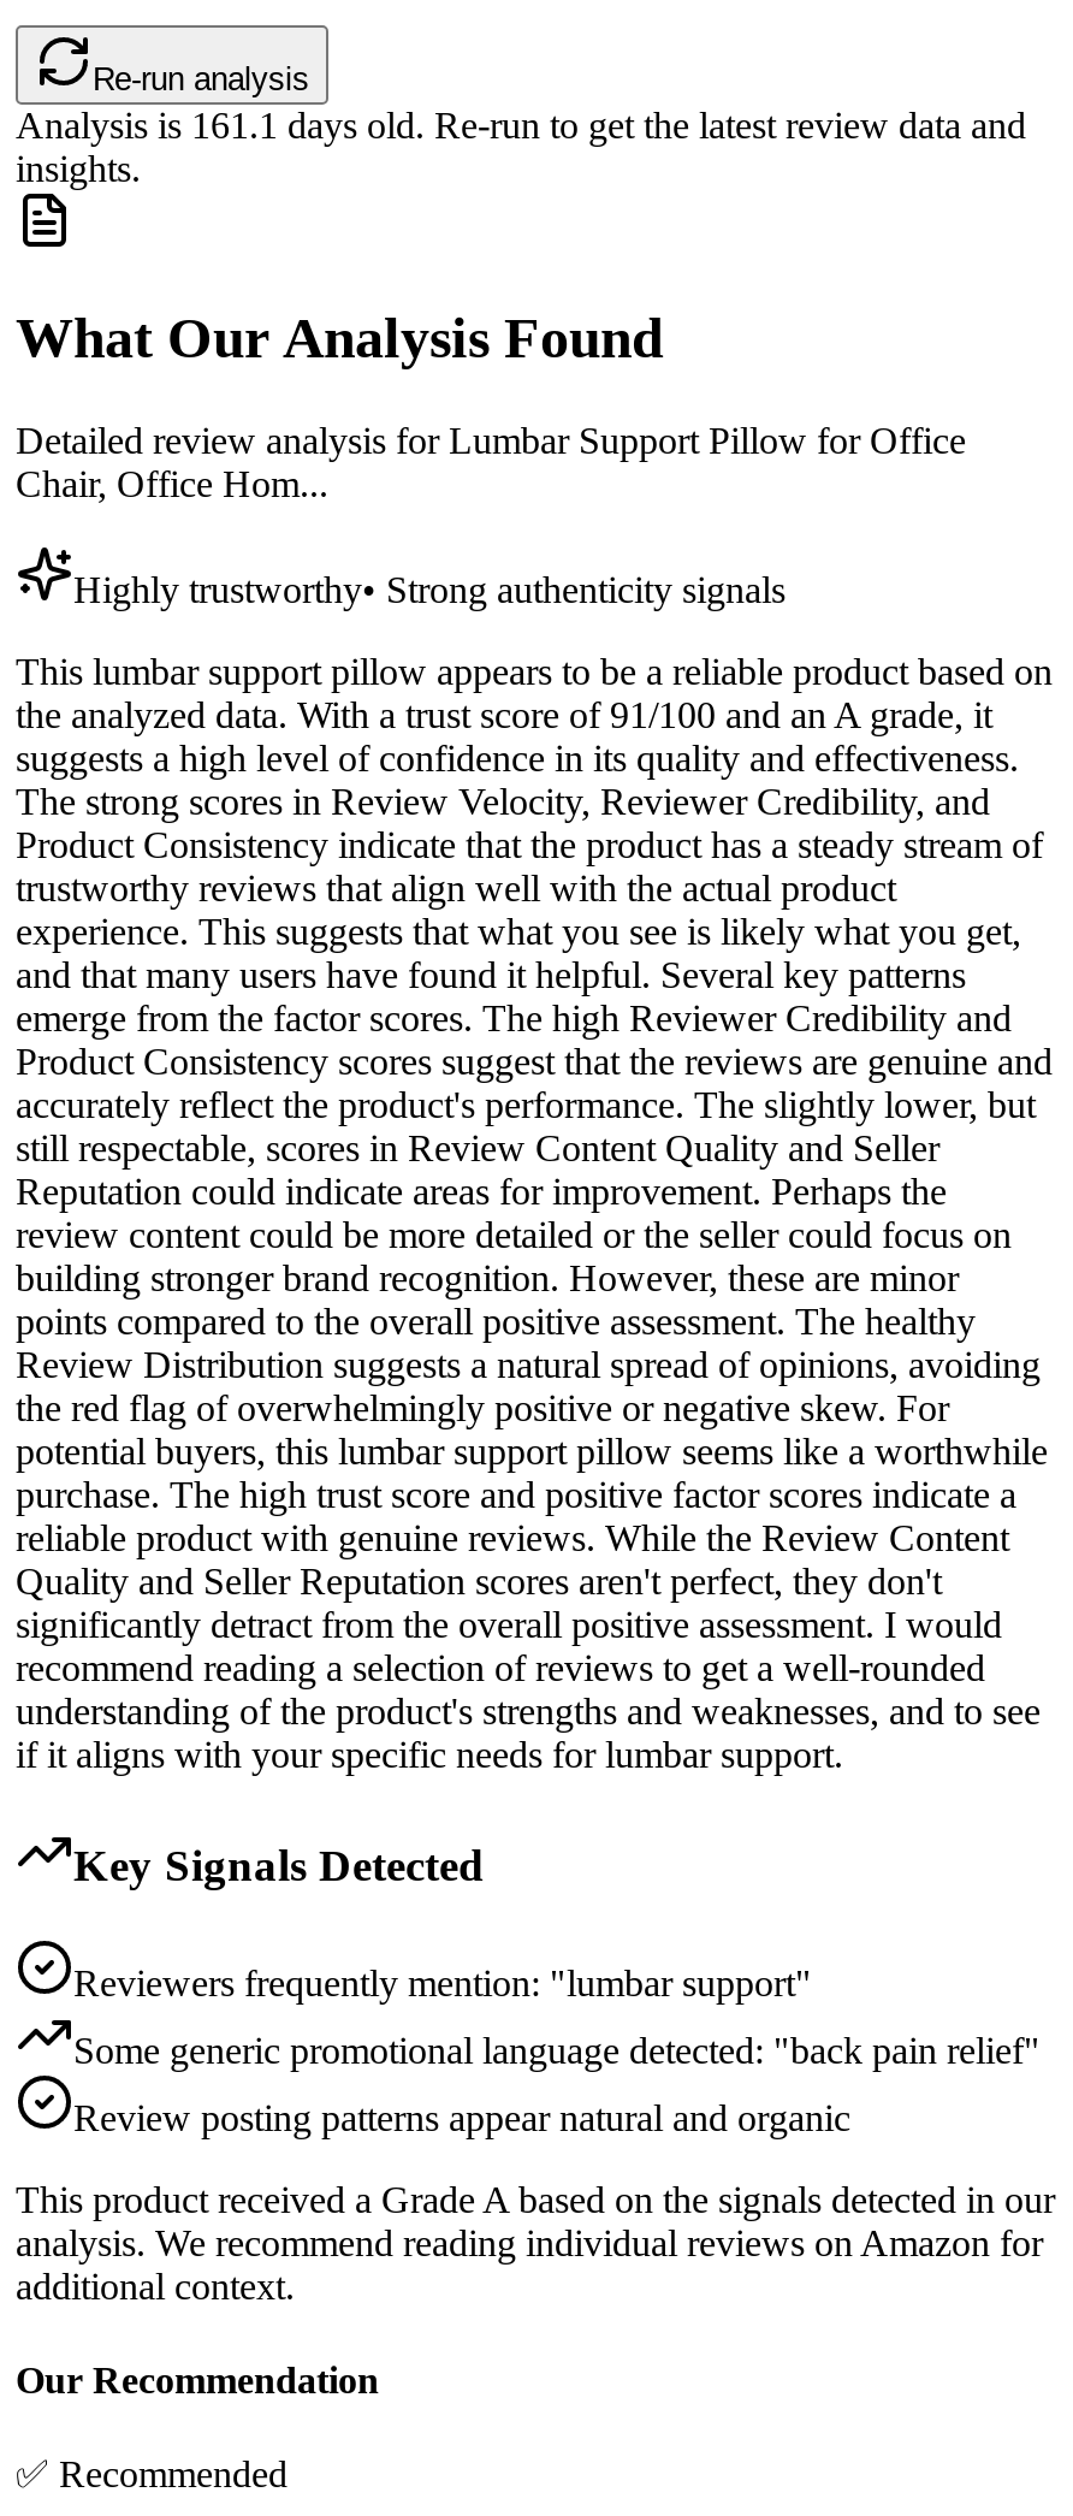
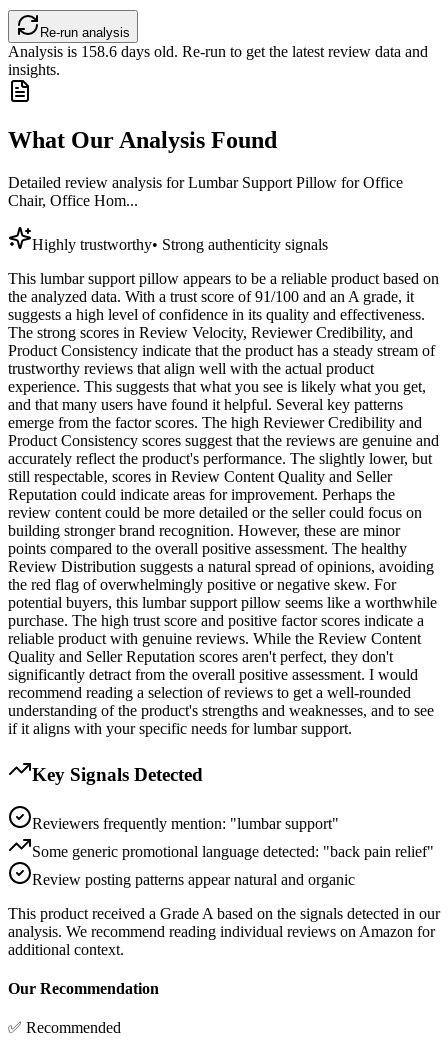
[16,105,1026,146] Analysis is161.1days old. Re-run to get the latest review data and -> [8,43,428,60] Analysis is158.6days old. Re-run to get the latest review data and

